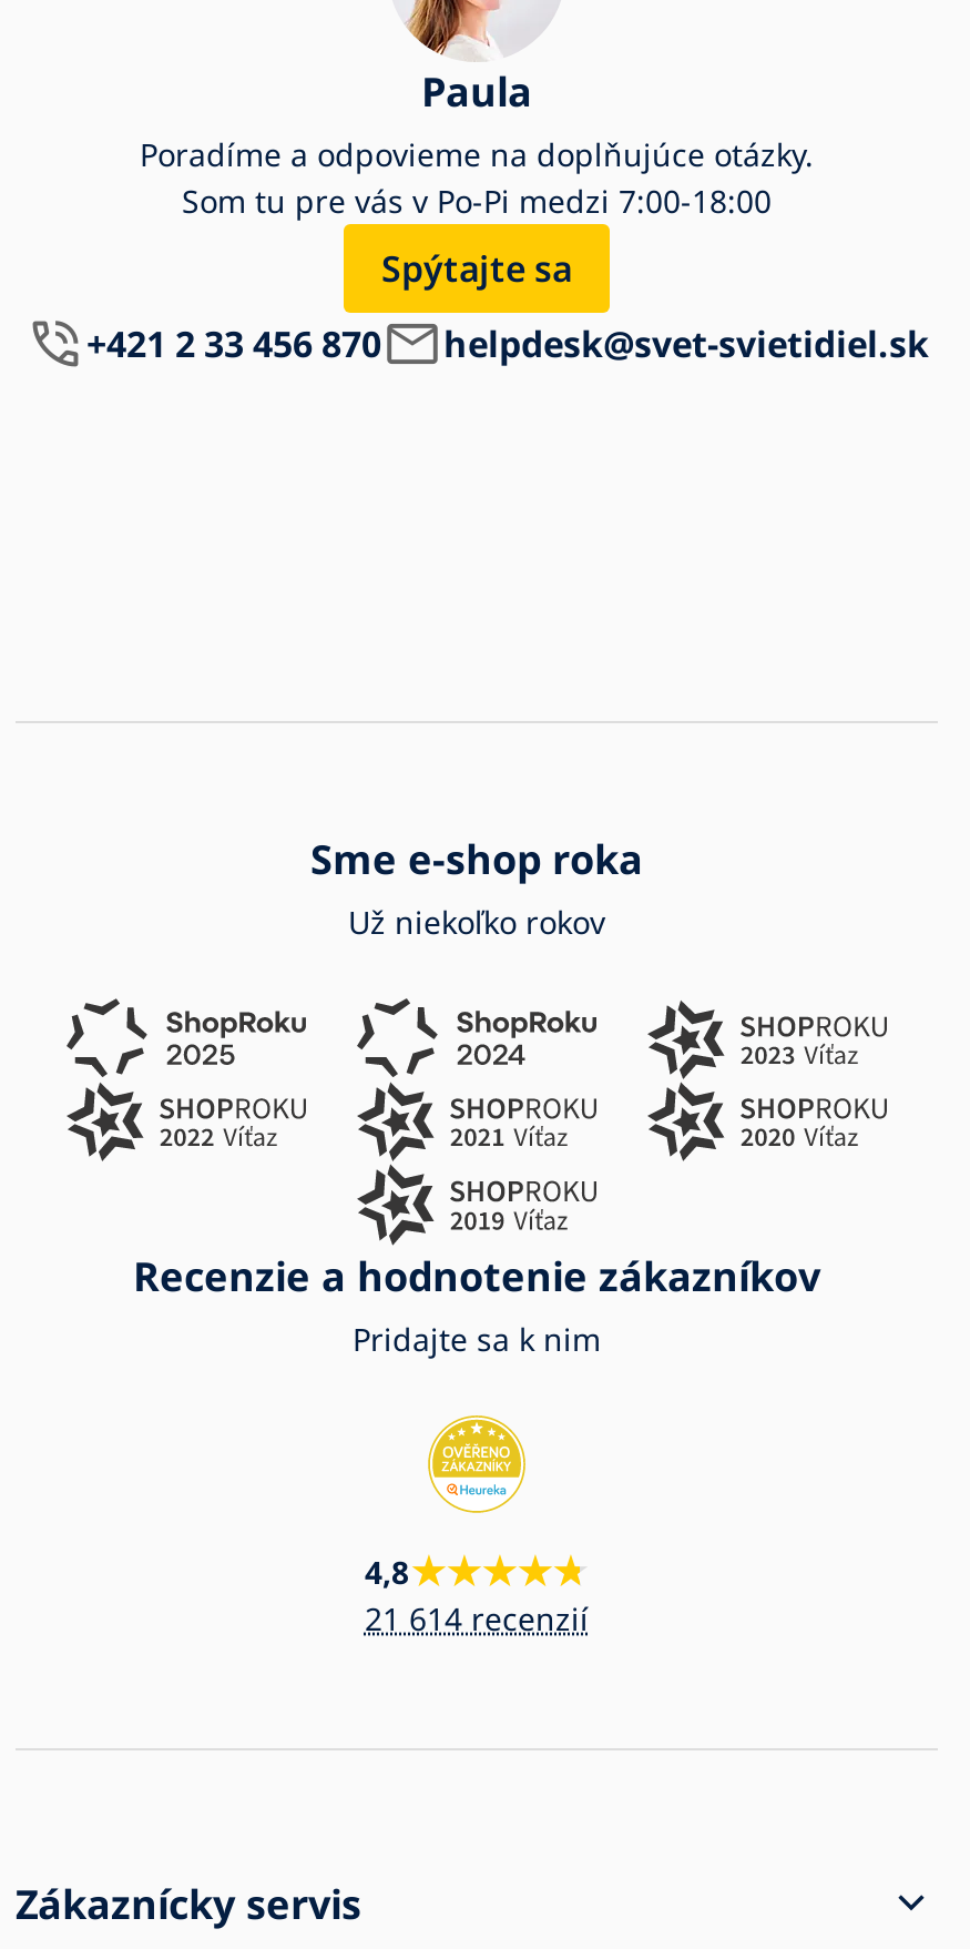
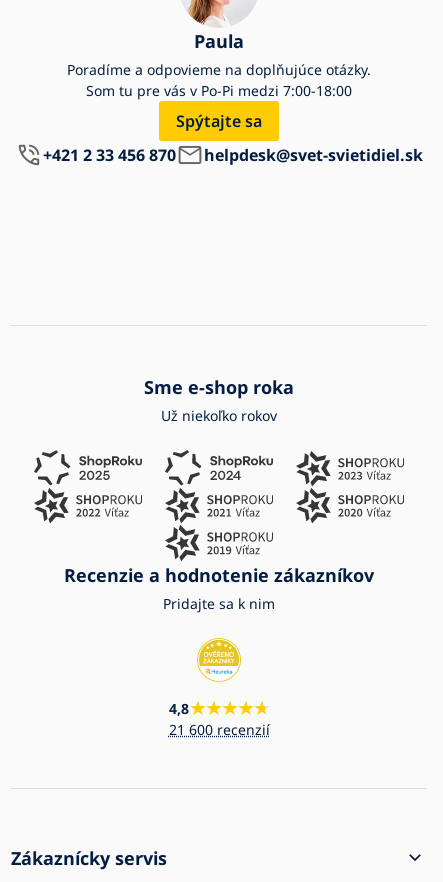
[365,1597,589,1639] 21 614 recenzií -> [168,720,269,739] 21 600 recenzií

